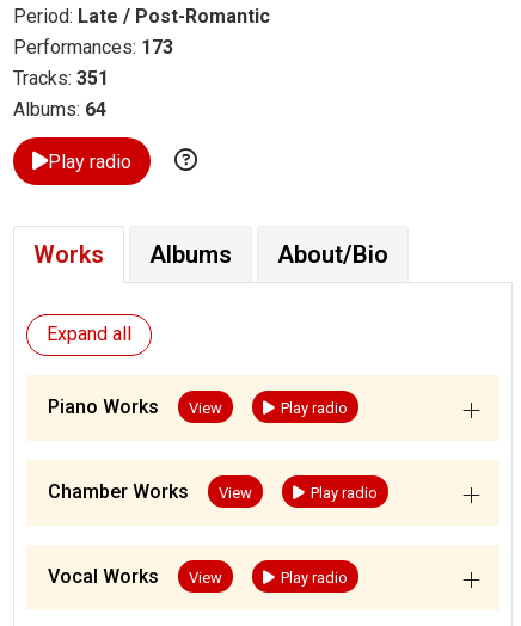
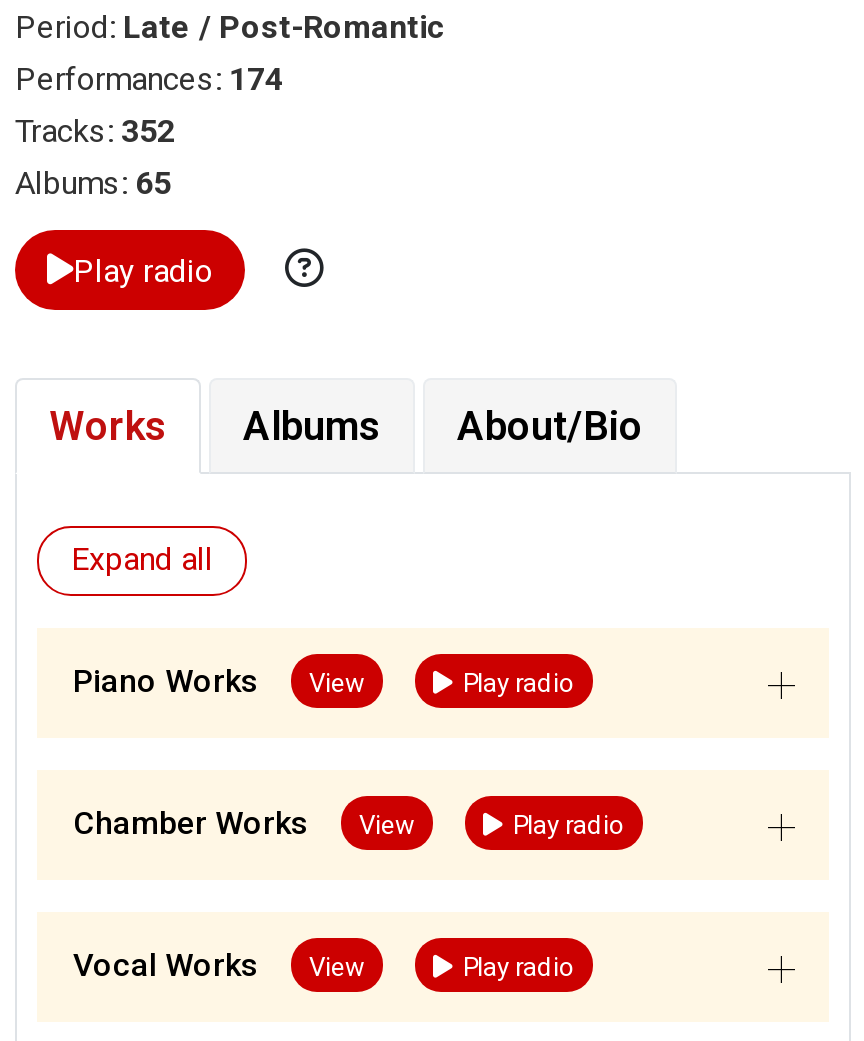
[13,36,173,58] Performances: 173 -> [15,60,283,98] Performances: 174
[13,67,109,89] Tracks: 351 -> [15,112,175,150] Tracks: 352
[13,98,106,120] Albums: 64 -> [15,164,171,202] Albums: 65

